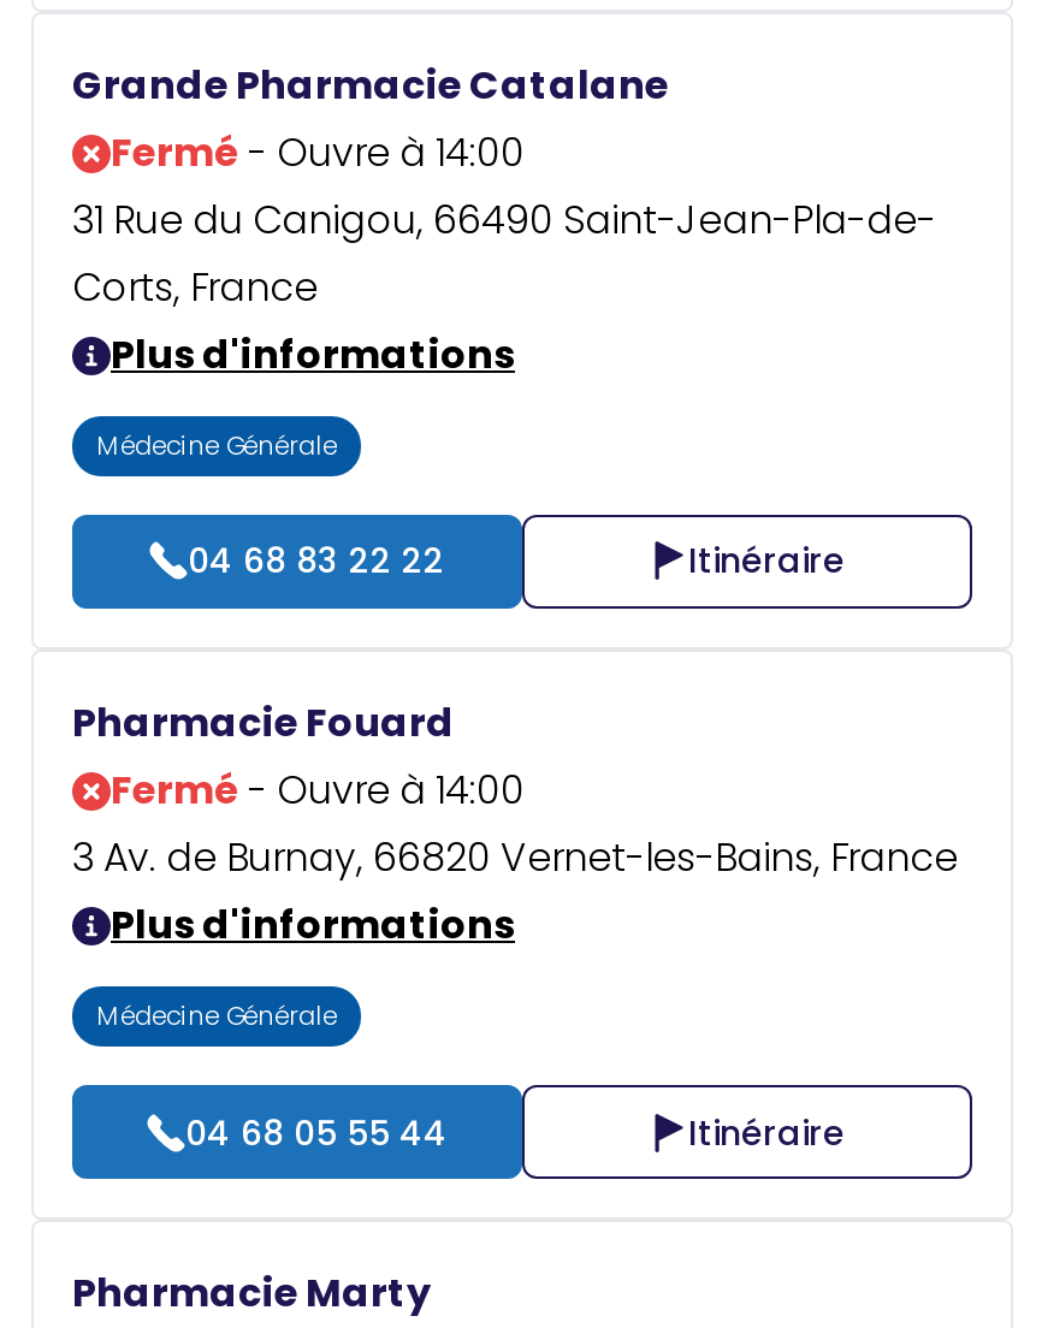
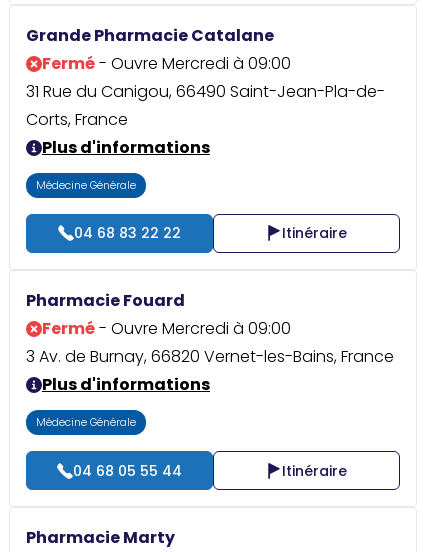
[111,125,525,180] Fermé - Ouvre à 14:00 -> [42,52,291,75] Fermé - Ouvre Mercredi à 09:00
[111,763,525,818] Fermé - Ouvre à 14:00 -> [42,317,291,340] Fermé - Ouvre Mercredi à 09:00

